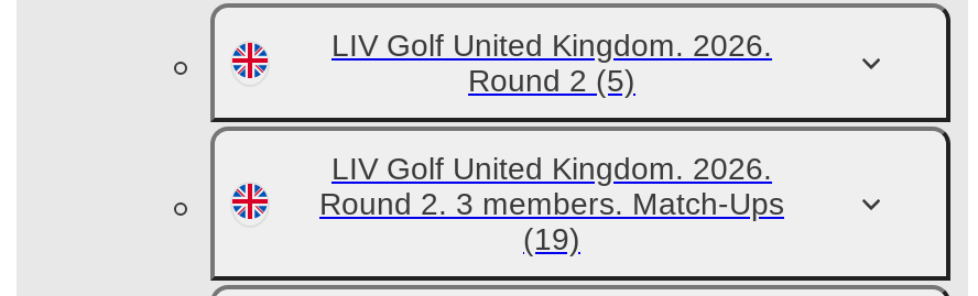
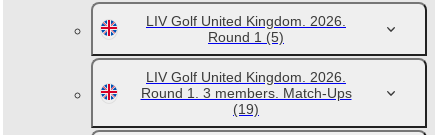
[468,63,635,98] Round 2 (5) -> [208,29,284,45] Round 1 (5)
[319,186,784,221] Round 2. 3 members. Match-Ups -> [140,85,351,101] Round 1. 3 members. Match-Ups

